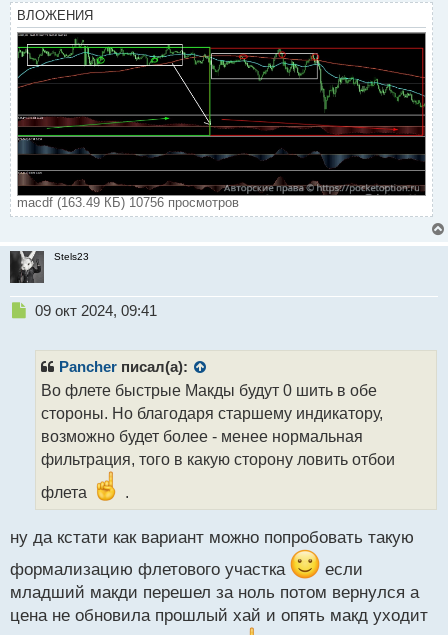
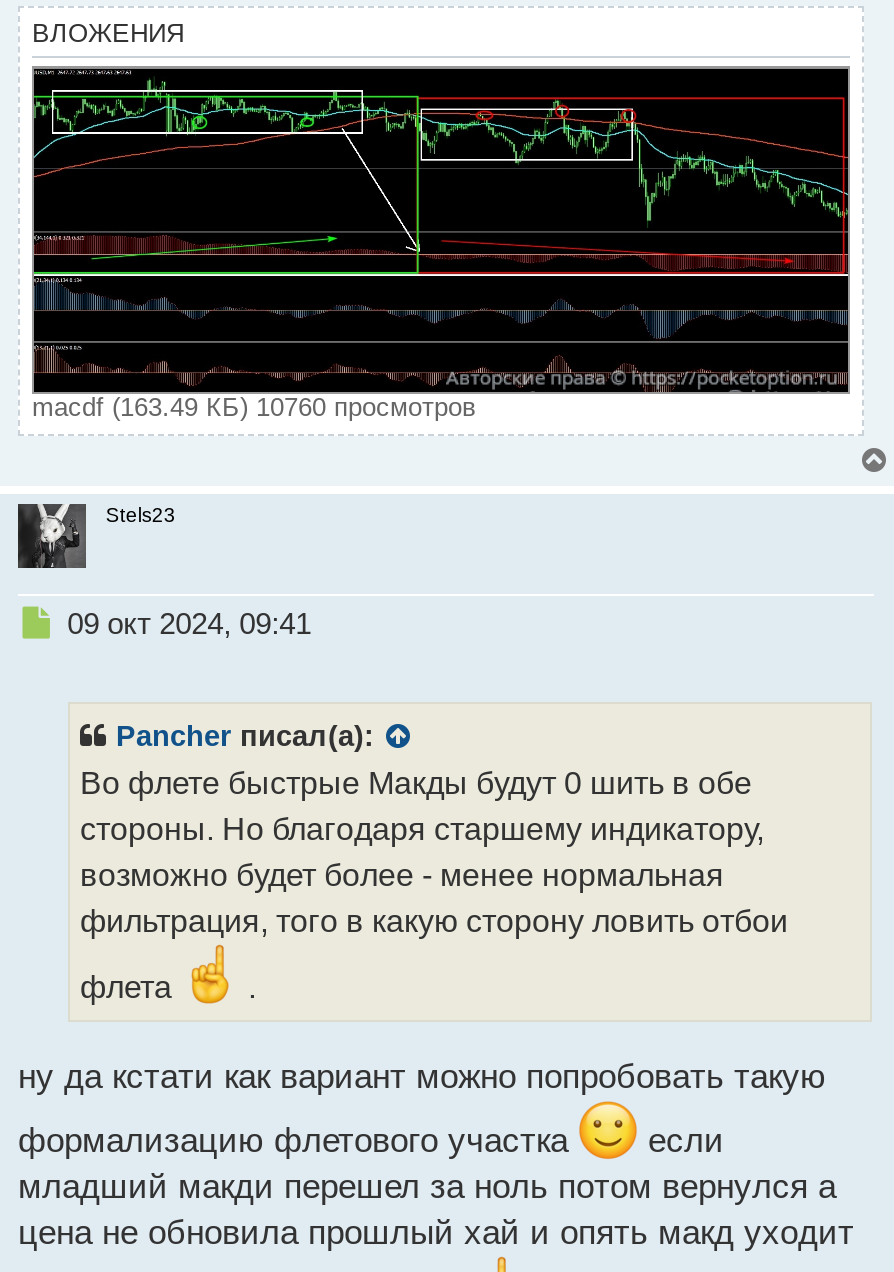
[17,195,239,210] macdf (163.49 КБ) 10756 просмотров -> [32,391,476,421] macdf (163.49 КБ) 10760 просмотров

